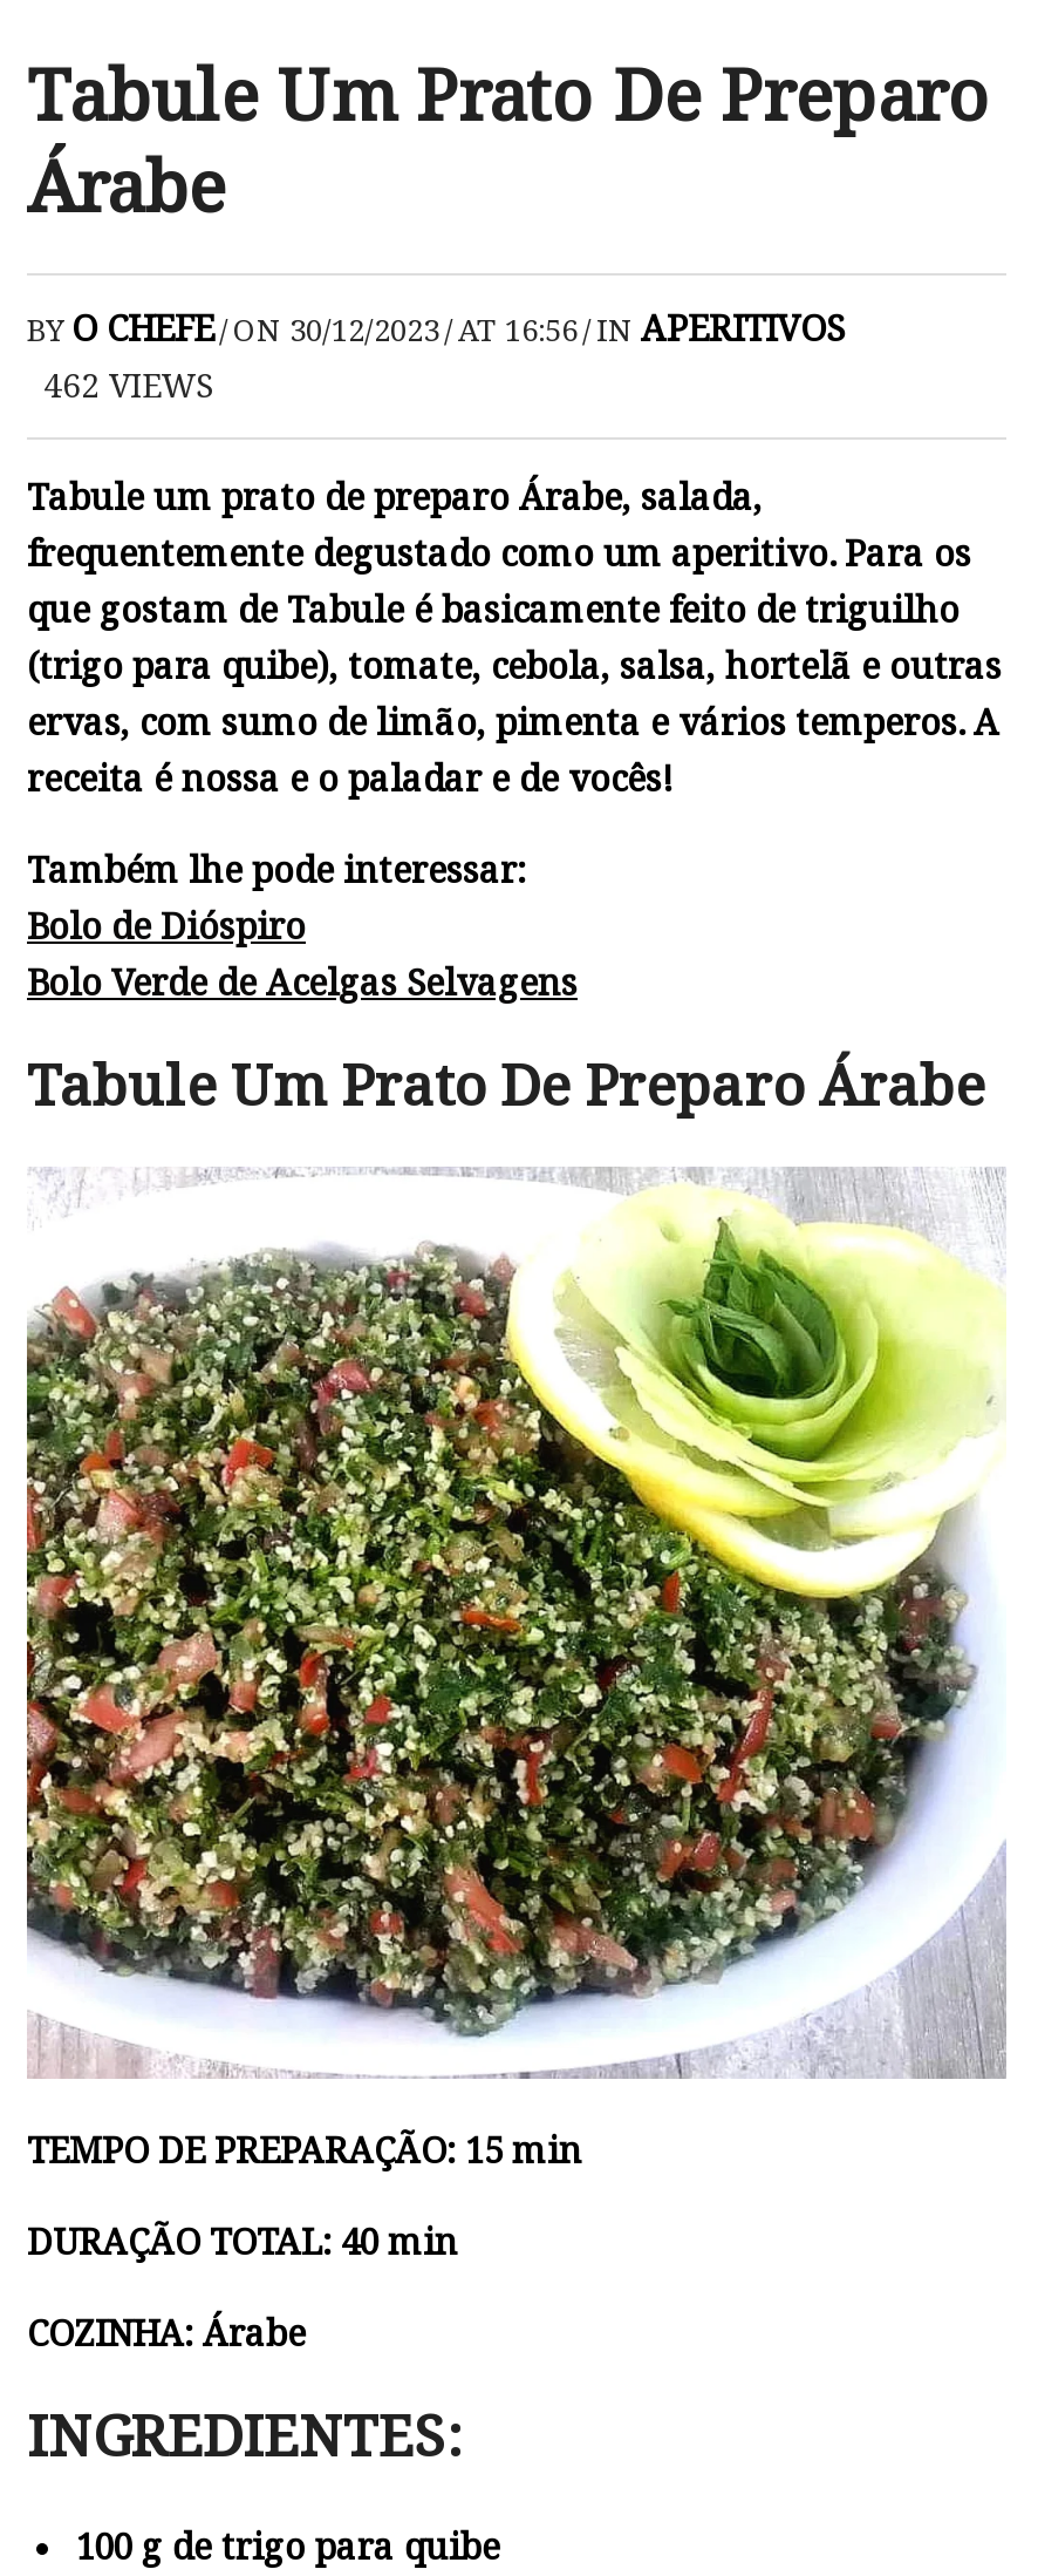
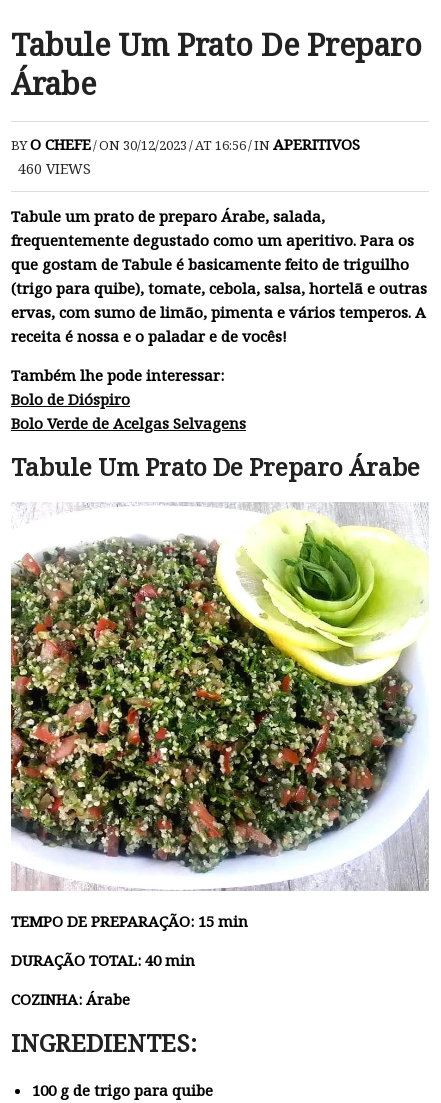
[43,362,214,406] 462 VIEWS -> [18,159,91,178] 460 VIEWS

